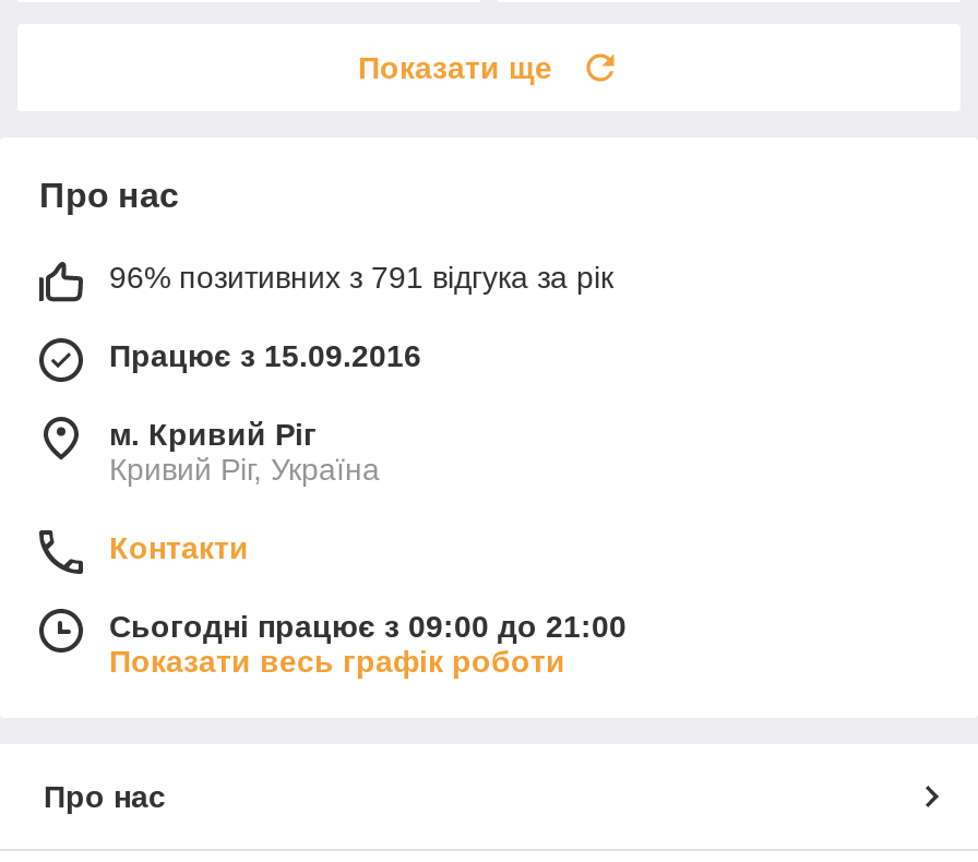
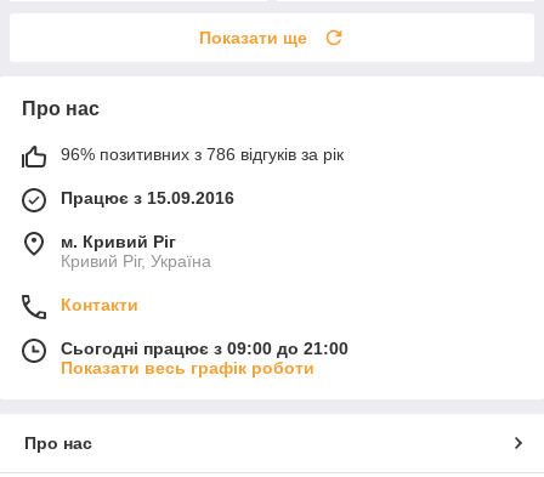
[109,259,613,294] 96% позитивних з 791 відгука за рік -> [61,144,344,164] 96% позитивних з 786 відгуків за рік

